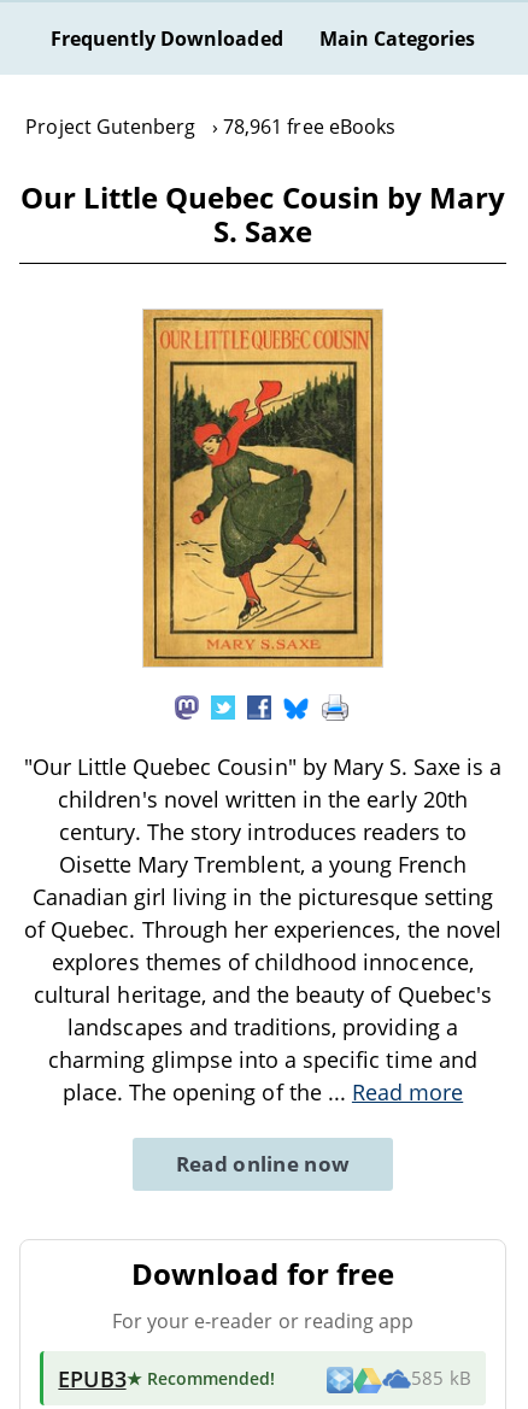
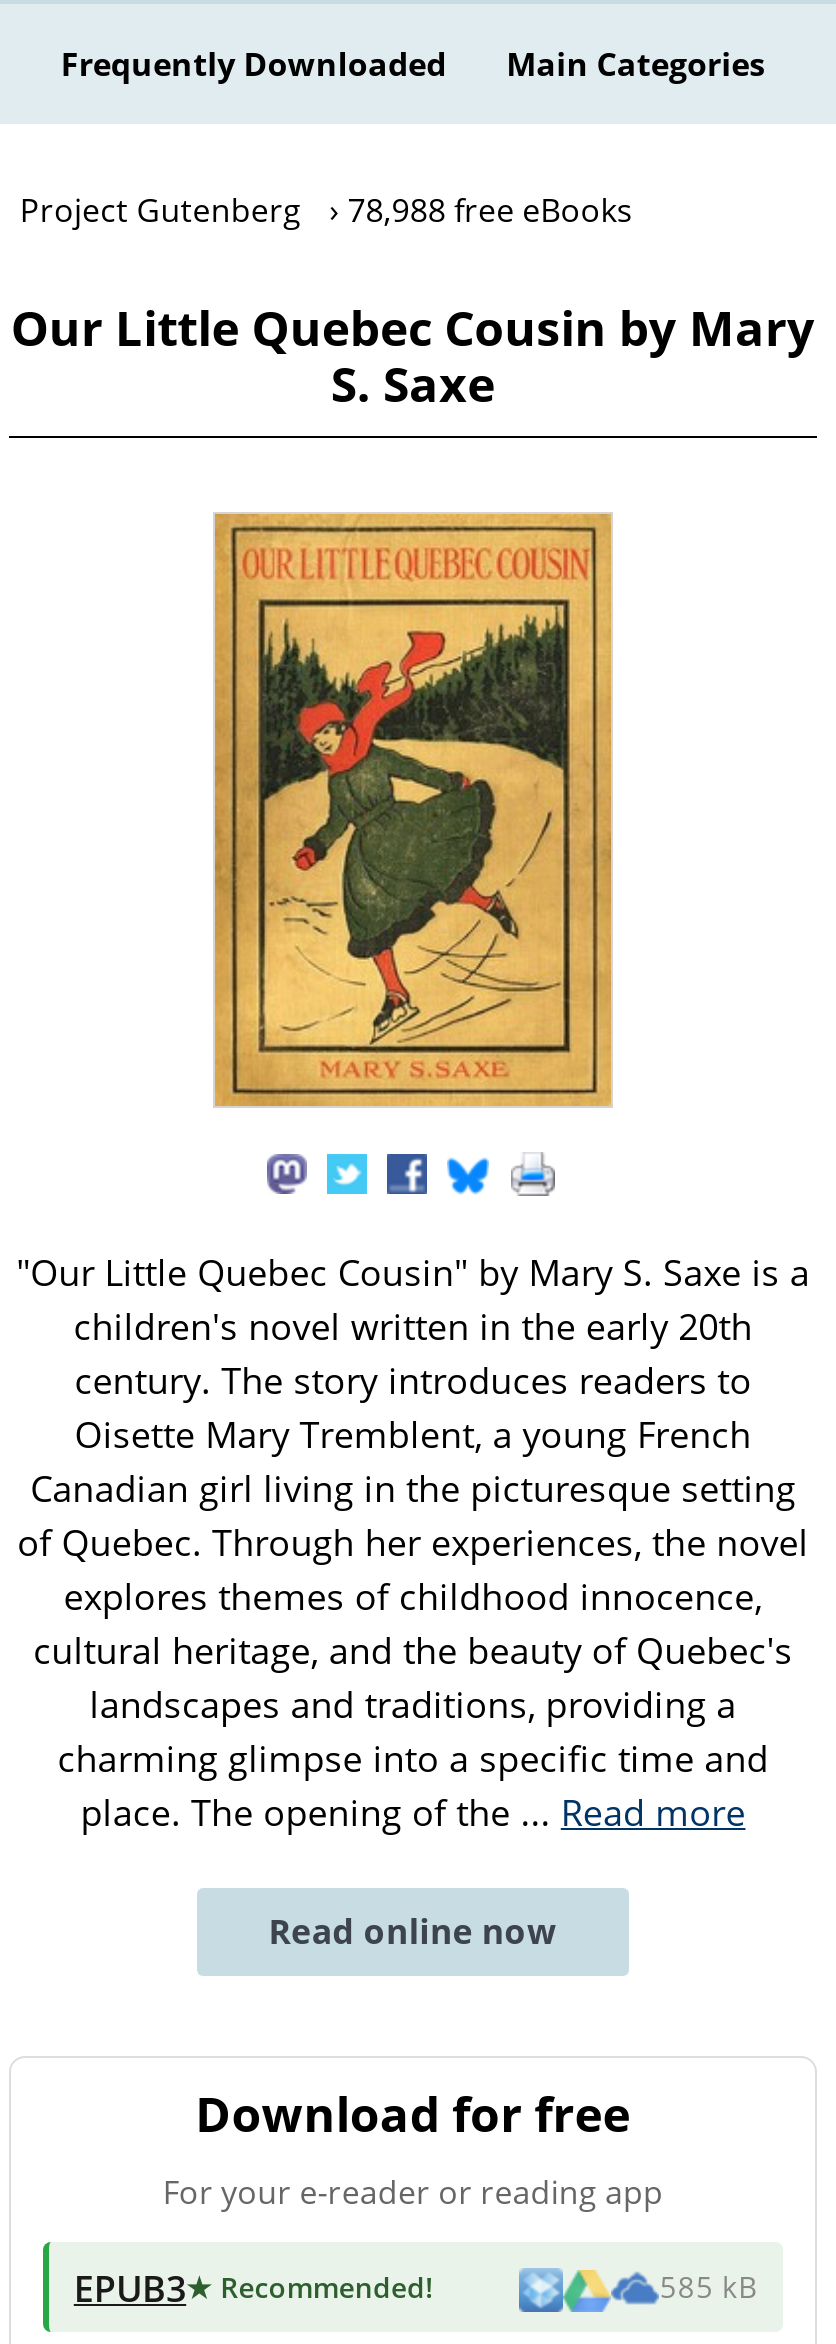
[26,113,395,140] Project Gutenberg 78,961 free eBooks -> [20,188,633,232] Project Gutenberg 78,988 free eBooks

